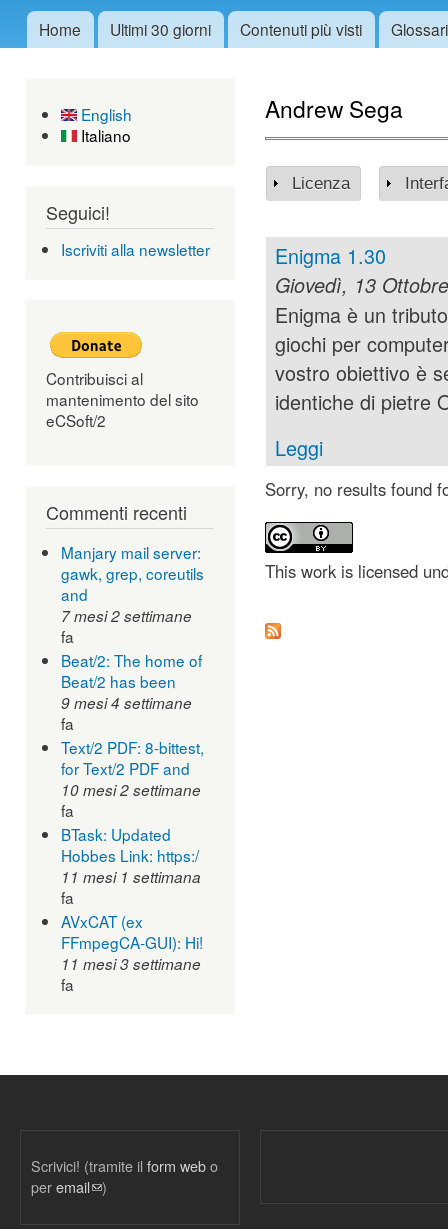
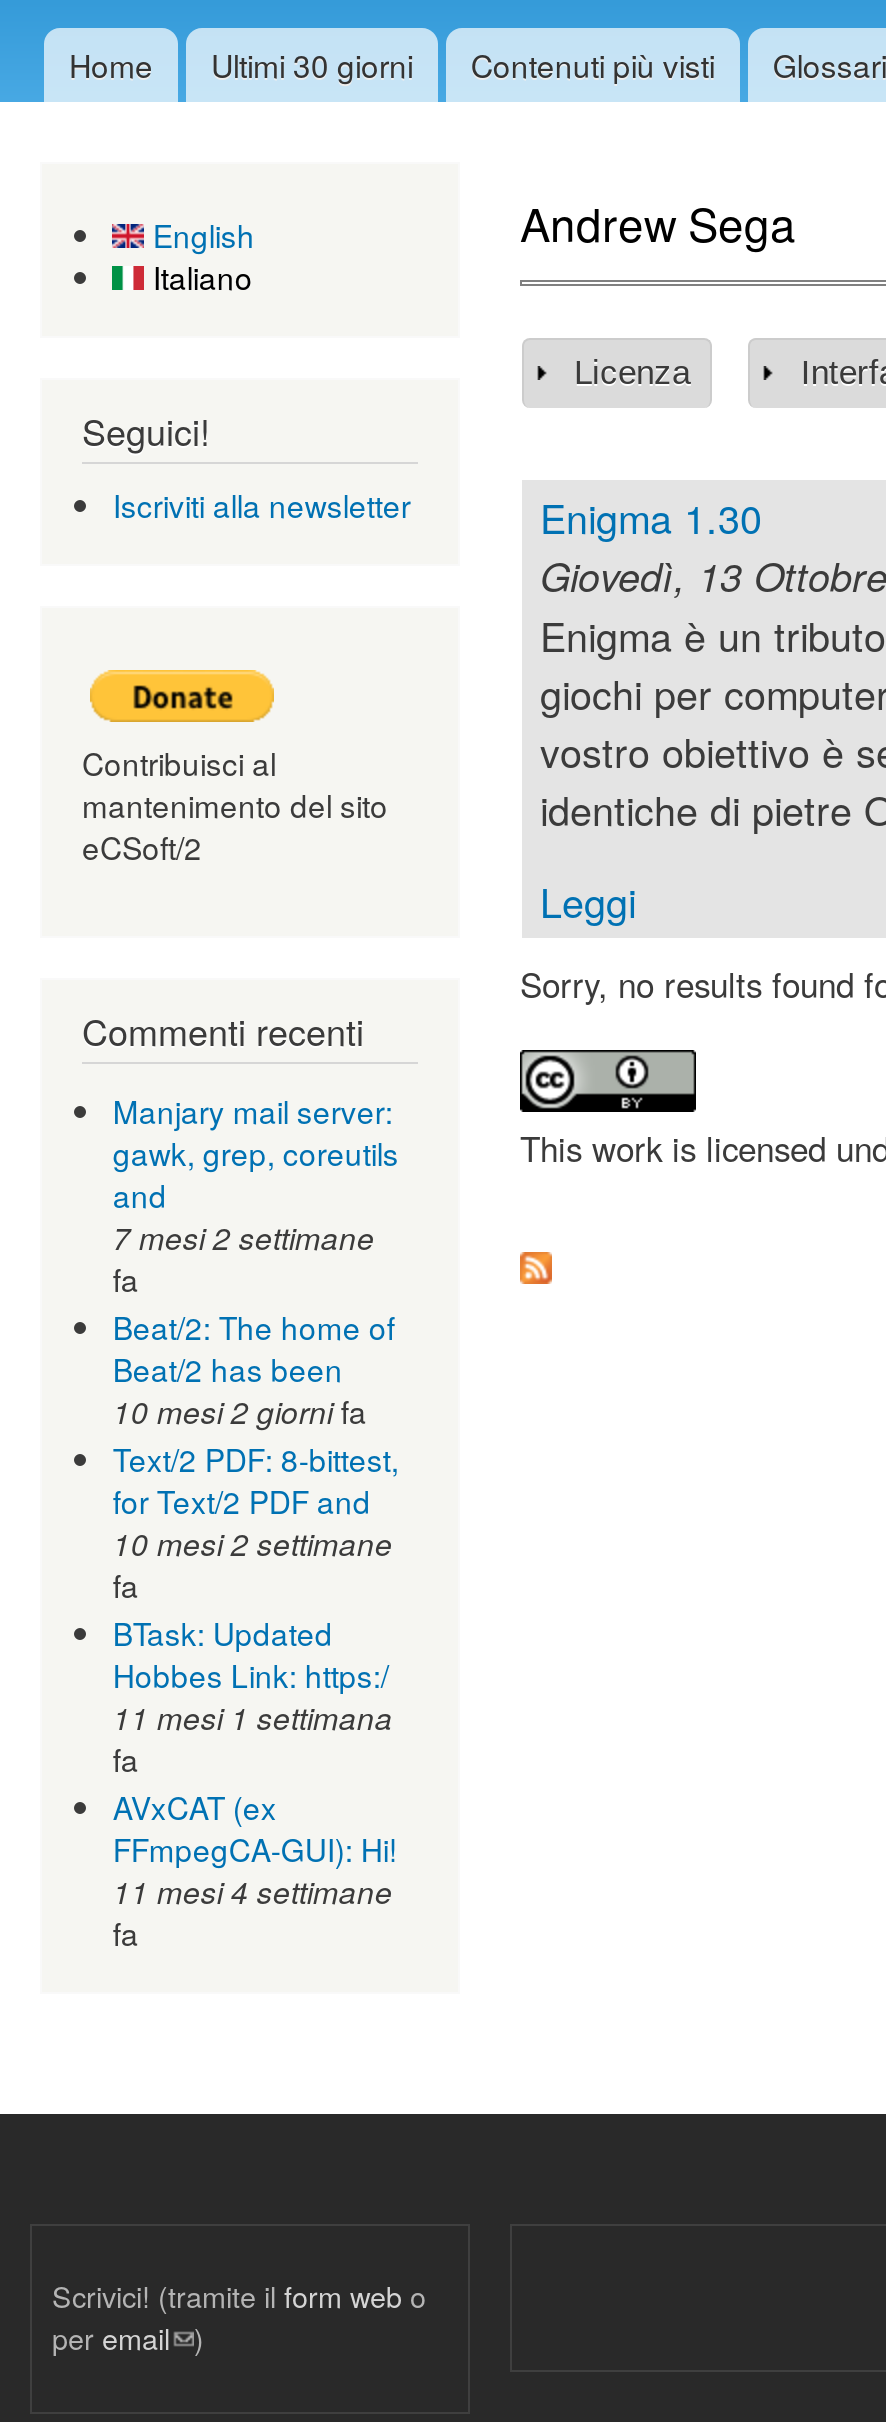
[61,692,192,734] 9 mesi 4 settimane | fa -> [113,1387,367,1431] 10 mesi 2 giornifa
[61,953,201,974] 11 mesi 3 settimane -> [113,1870,393,1912] 11 mesi 4 settimane

